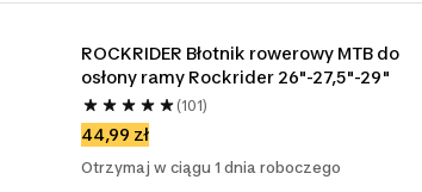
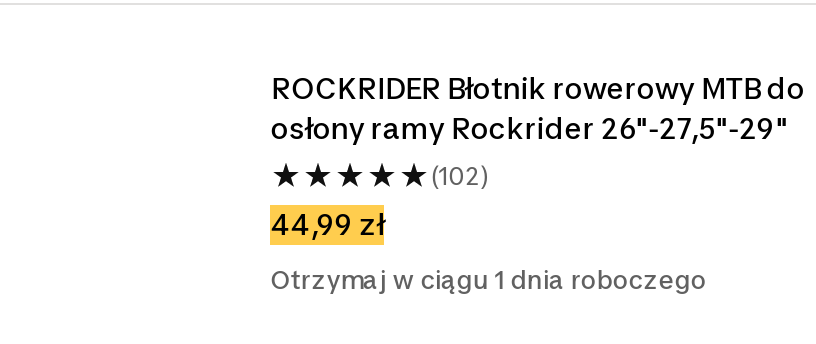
[177,97,208,114] (101) -> [431,161,489,191] (102)

